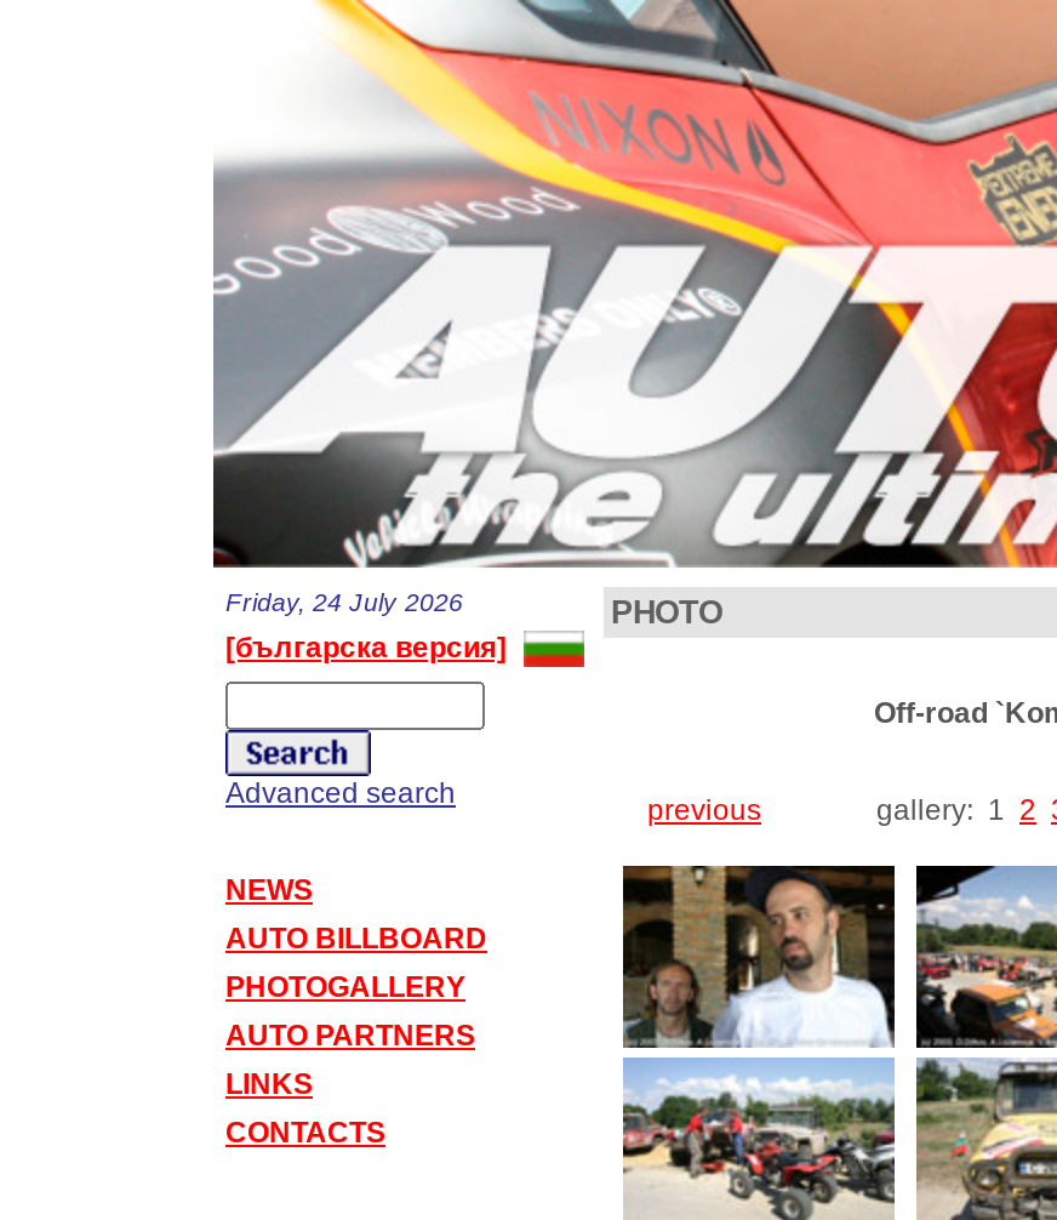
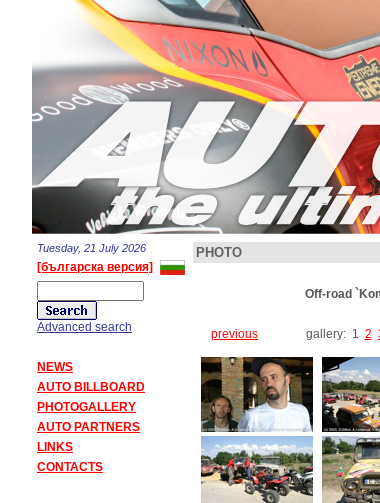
[225,587,463,616] Friday, 24 July 2026 -> [37,242,146,254] Tuesday, 21 July 2026

